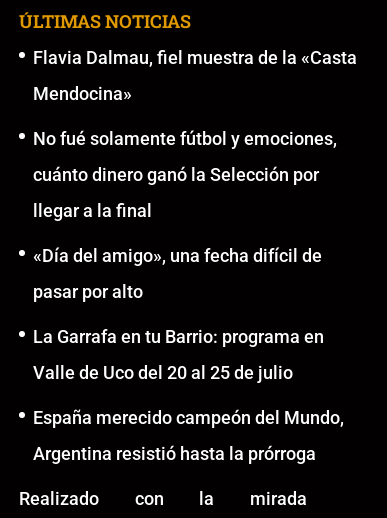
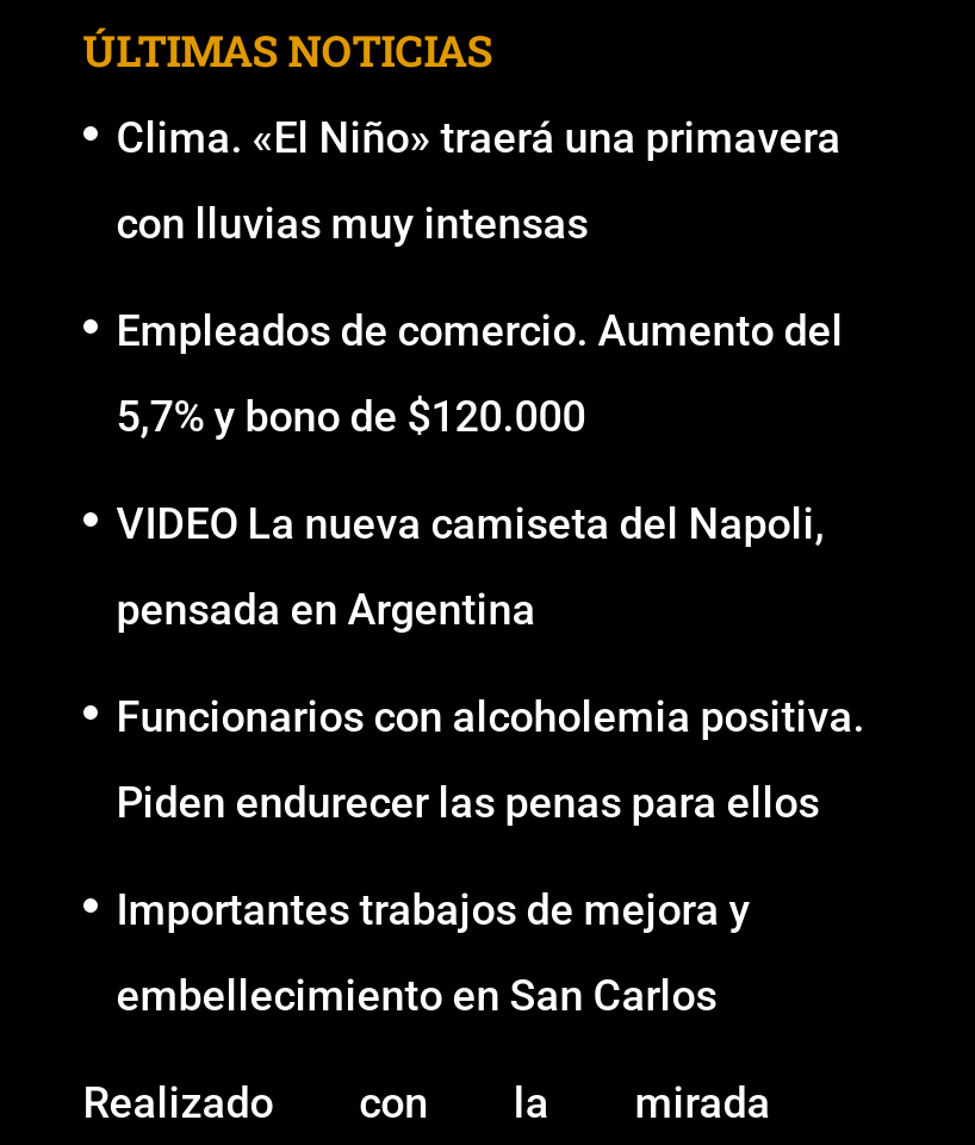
[33,47,357,464] Flavia Dalmau, fiel muestra de la «Casta | Mendocina» | No fué solamente fútbol y emociones, | cuánto dinero ganó la Selección por | llegar a la final | «Día del amigo», una fecha difícil de | pasar por alto | La Garrafa en tu Barrio: programa en | Valle de Uco del 20 al 25 de julio | España merecido campeón del Mundo, | Argentina resistió hasta la prórroga -> [116,114,865,1022] Clima. «El Niño» traerá una primavera | con lluvias muy intensas | Empleados de comercio. Aumento del | 5,7% y bono de $120.000 | VIDEO La nueva camiseta del Napoli, | pensada en Argentina | Funcionarios con alcoholemia positiva. | Piden endurecer las penas para ellos | Importantes trabajos de mejora y | embellecimiento en San Carlos

